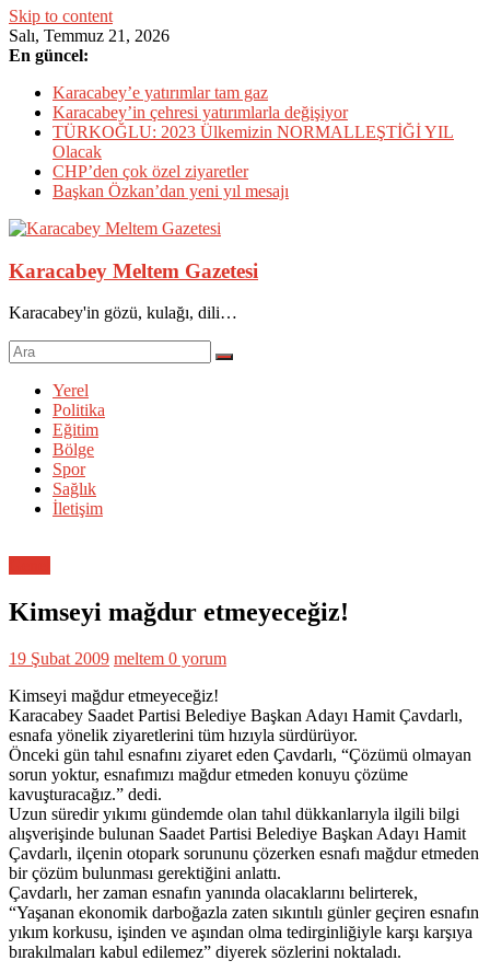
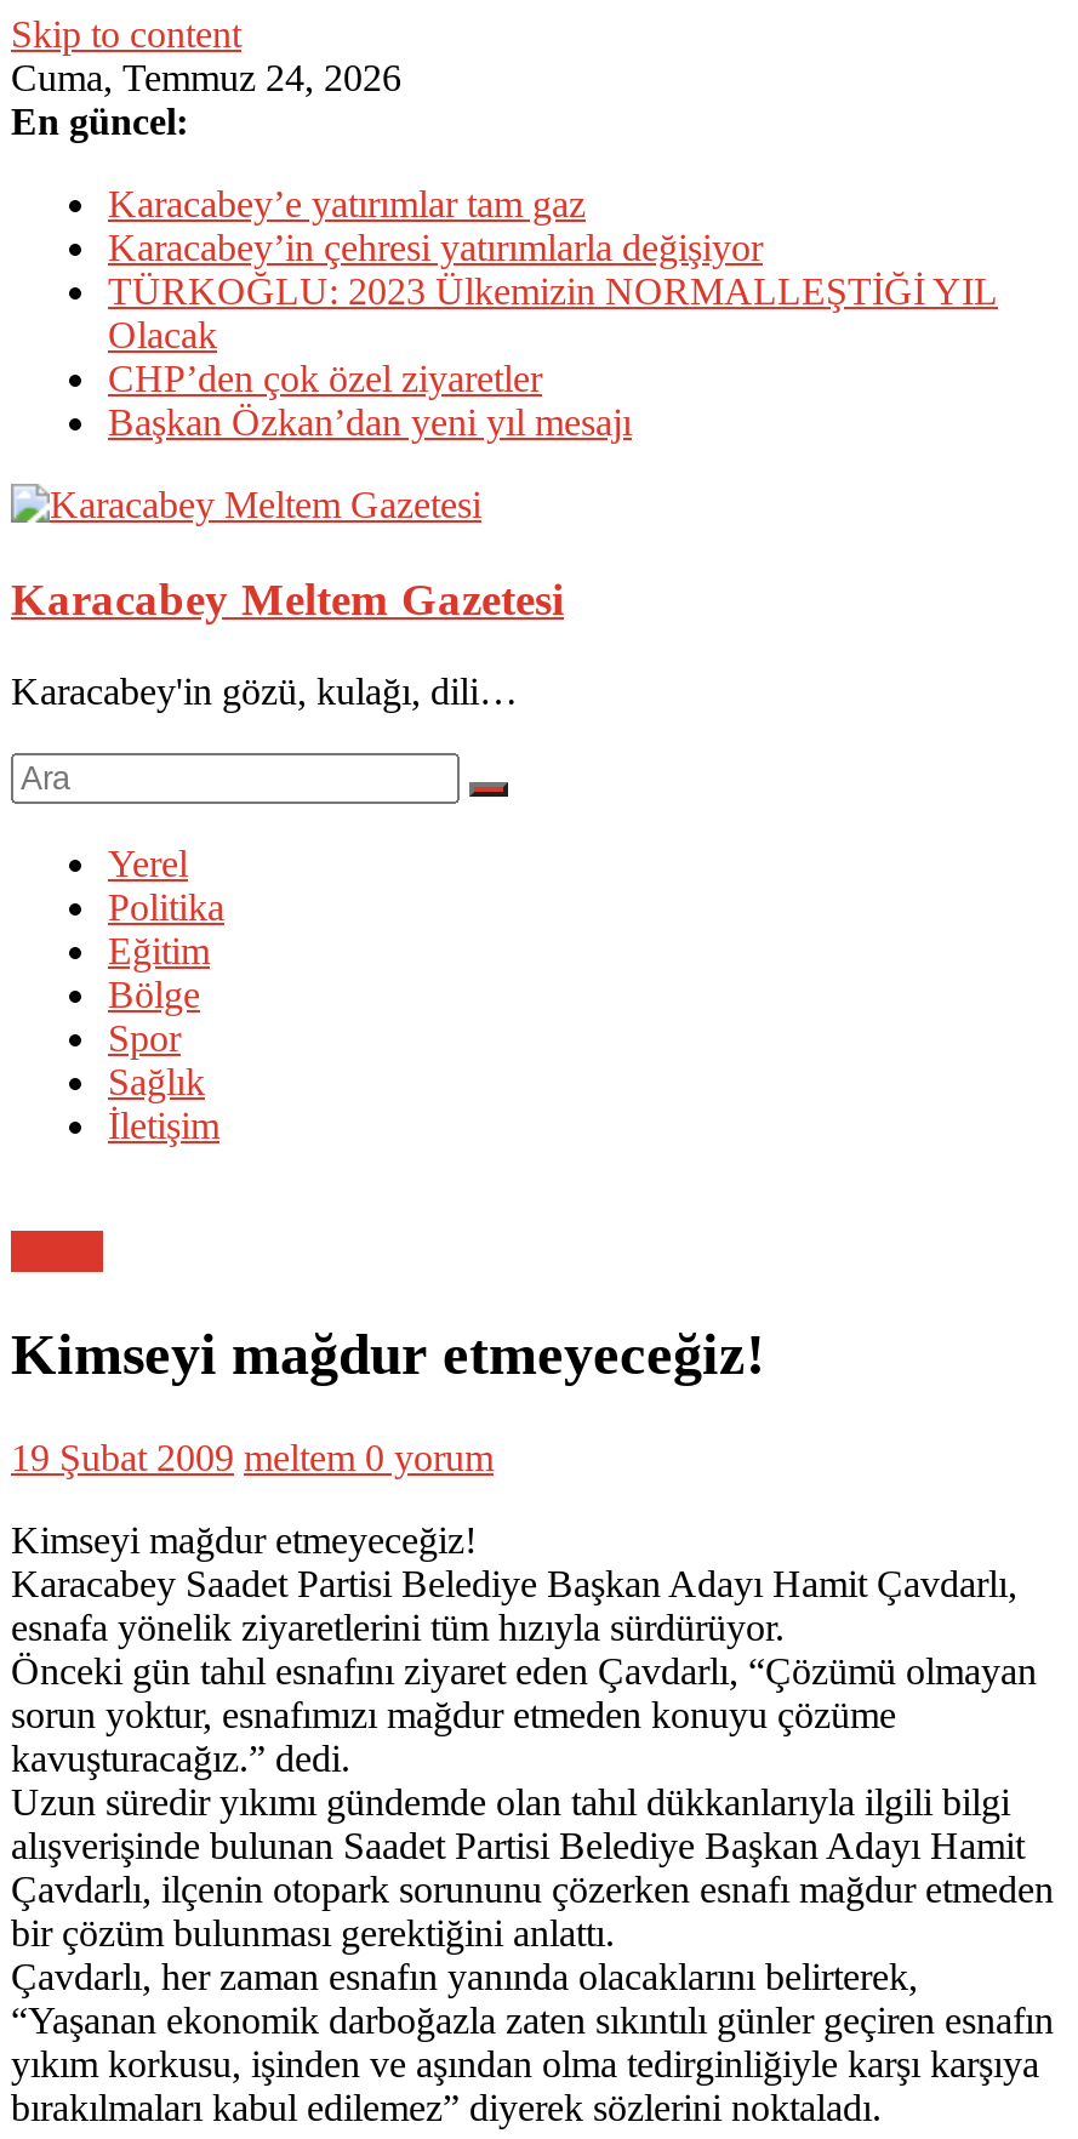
[9,26,170,45] Salı, Temmuz 21, 2026 -> [11,57,401,98] Cuma, Temmuz 24, 2026

